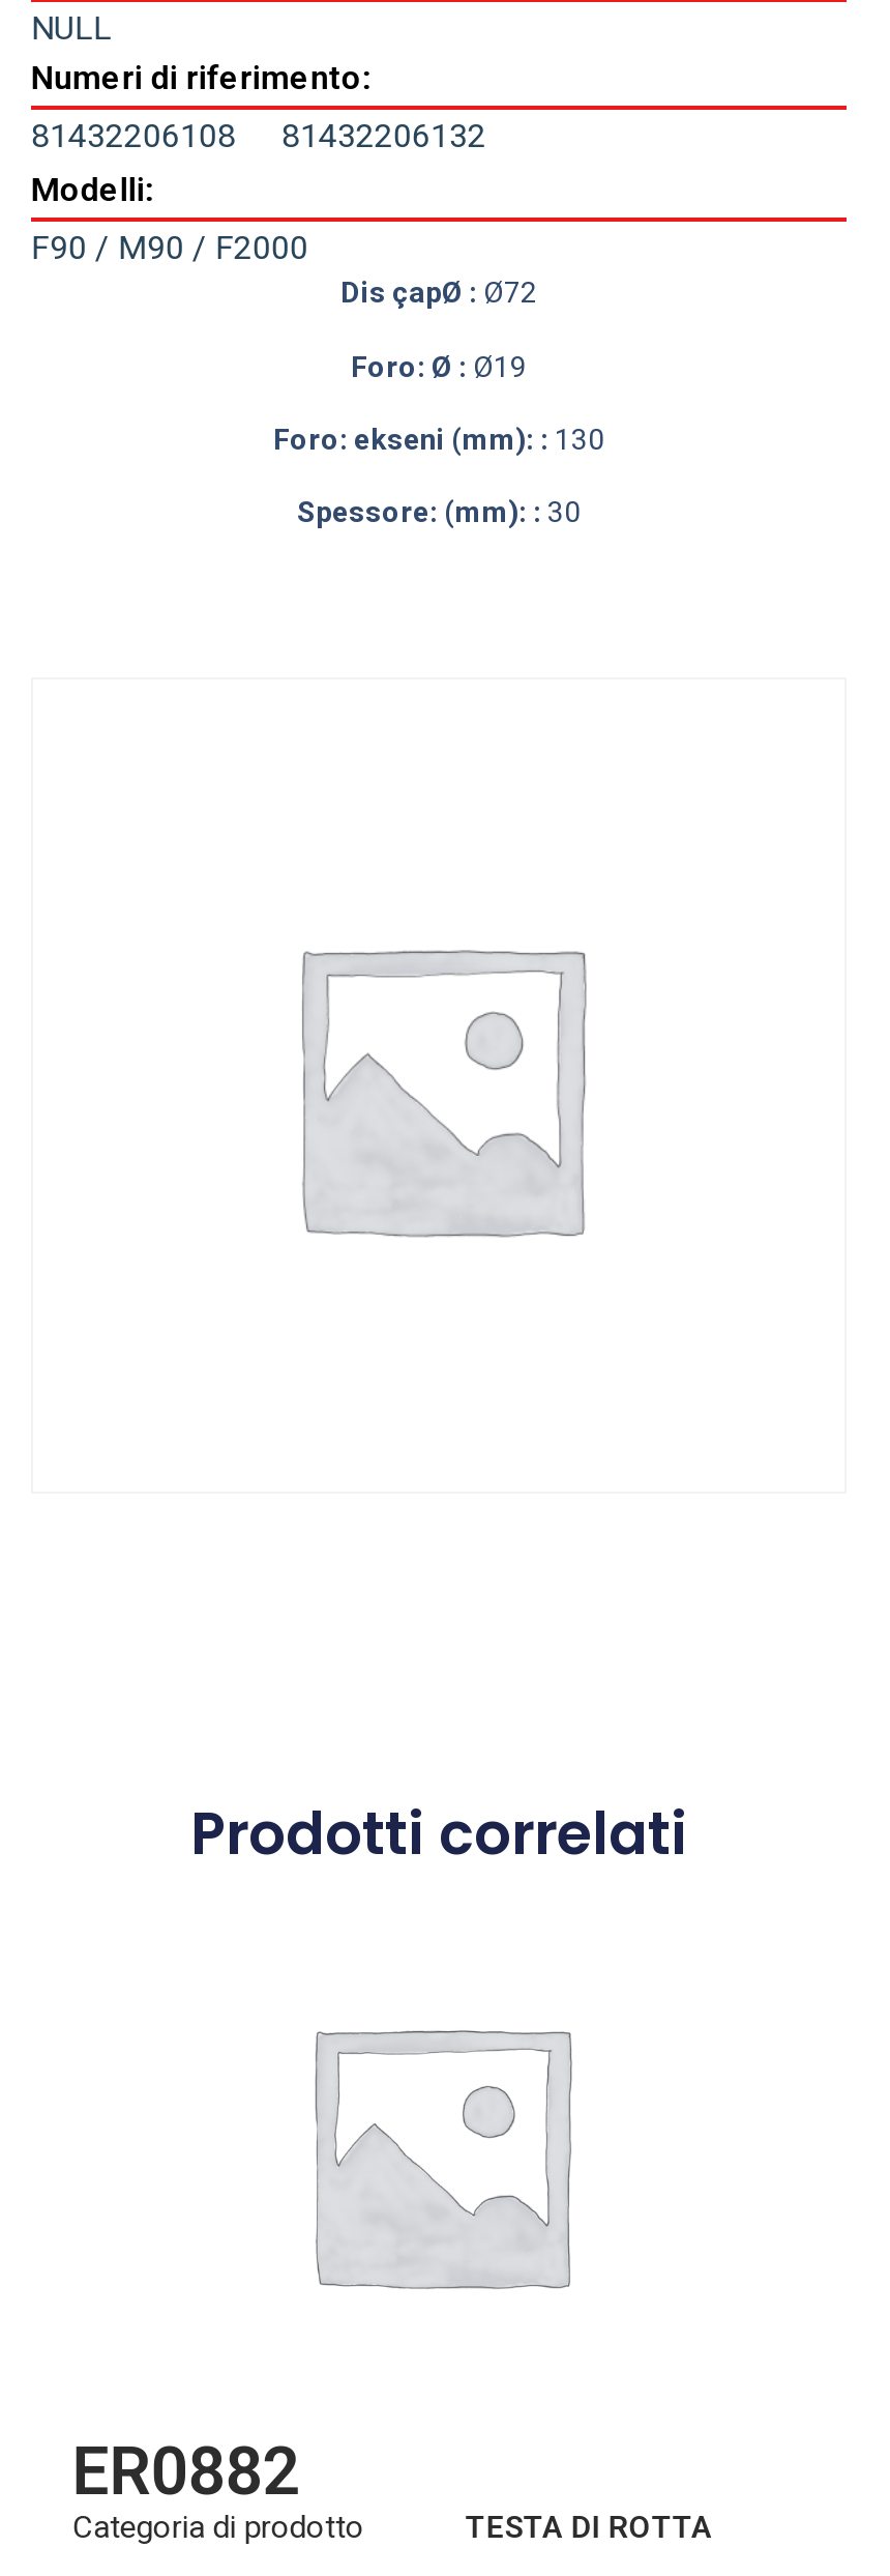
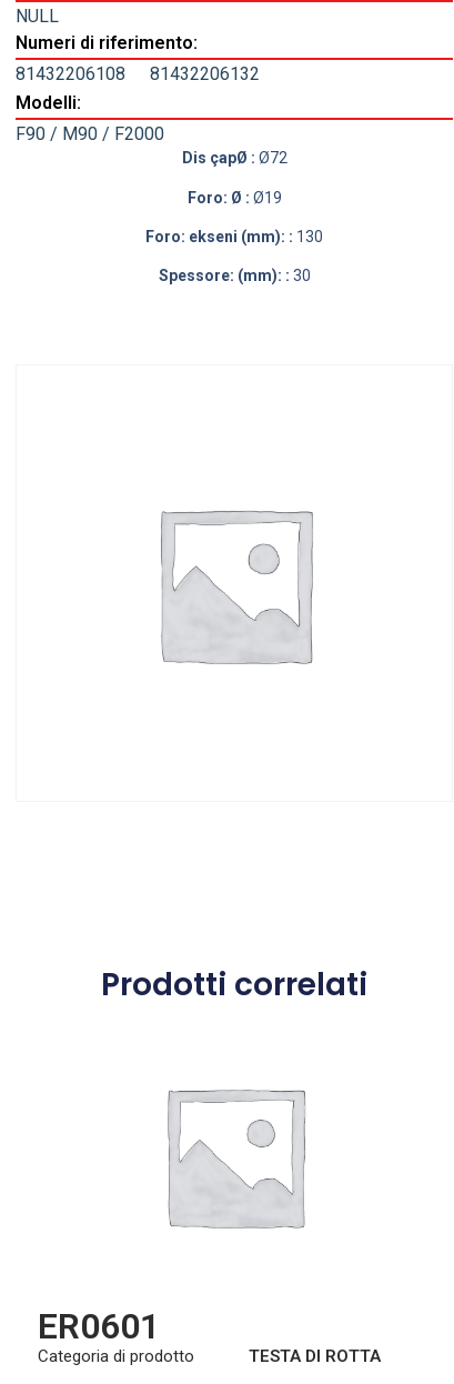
[72,2432,300,2511] ER0882 -> [38,1305,160,1348] ER0601

